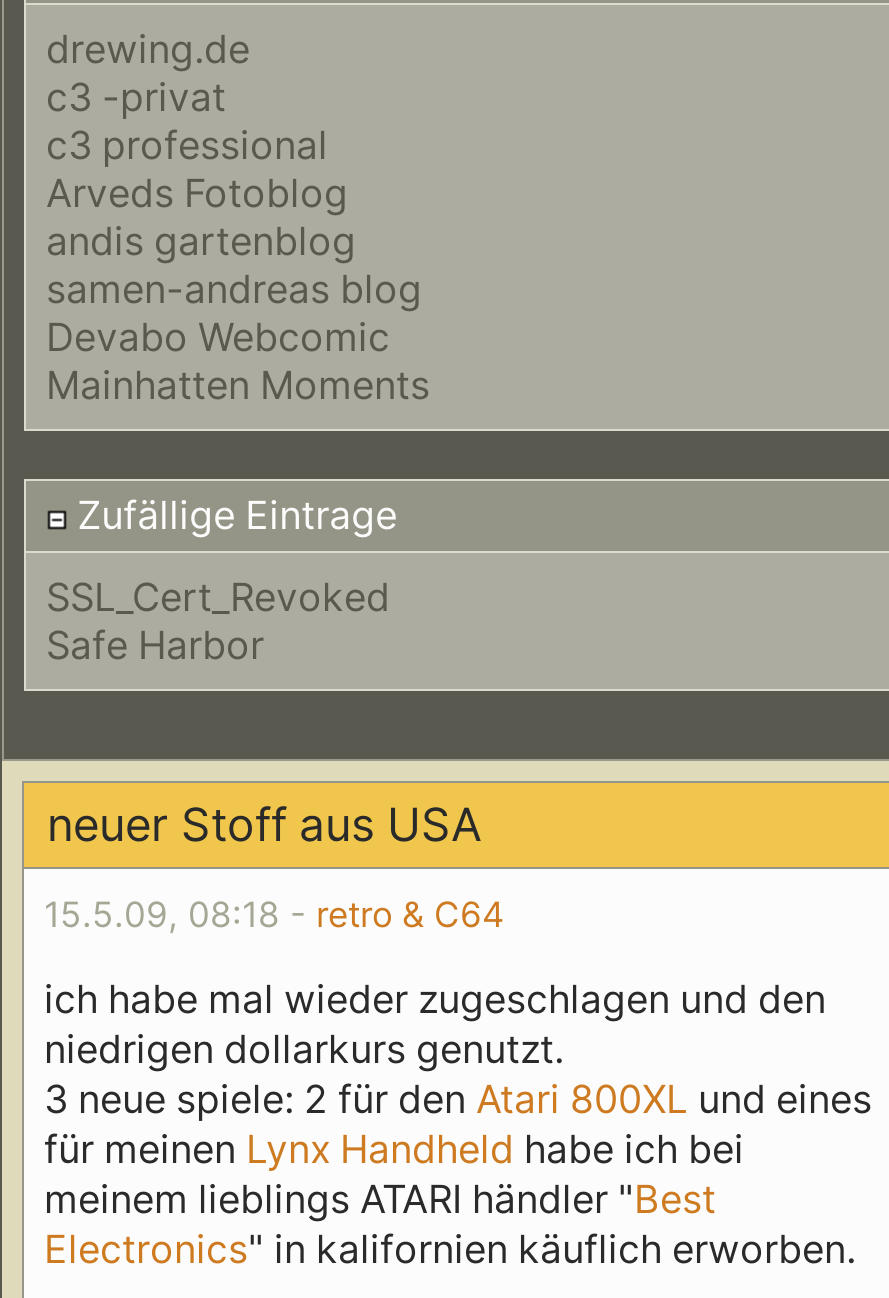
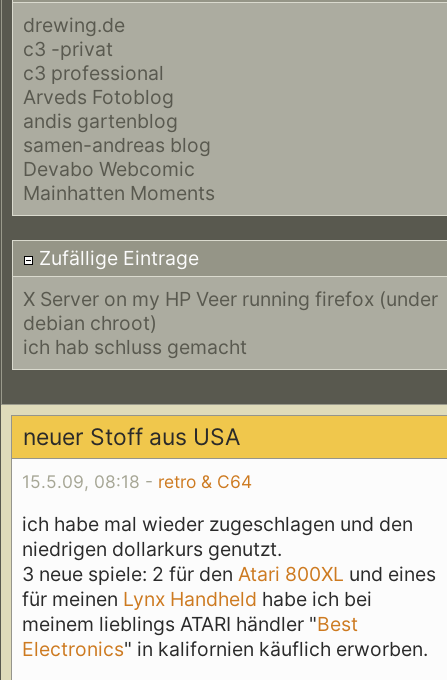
[46,574,390,670] SSL_Cert_Revoked | Safe Harbor -> [23,287,438,359] X Server on my HP Veer running firefox (under | debian chroot) | ich hab schluss gemacht

